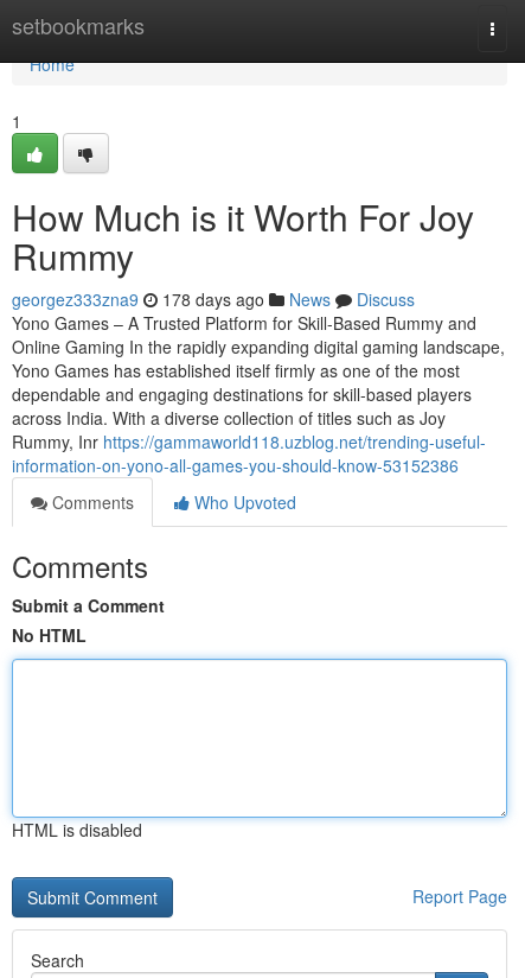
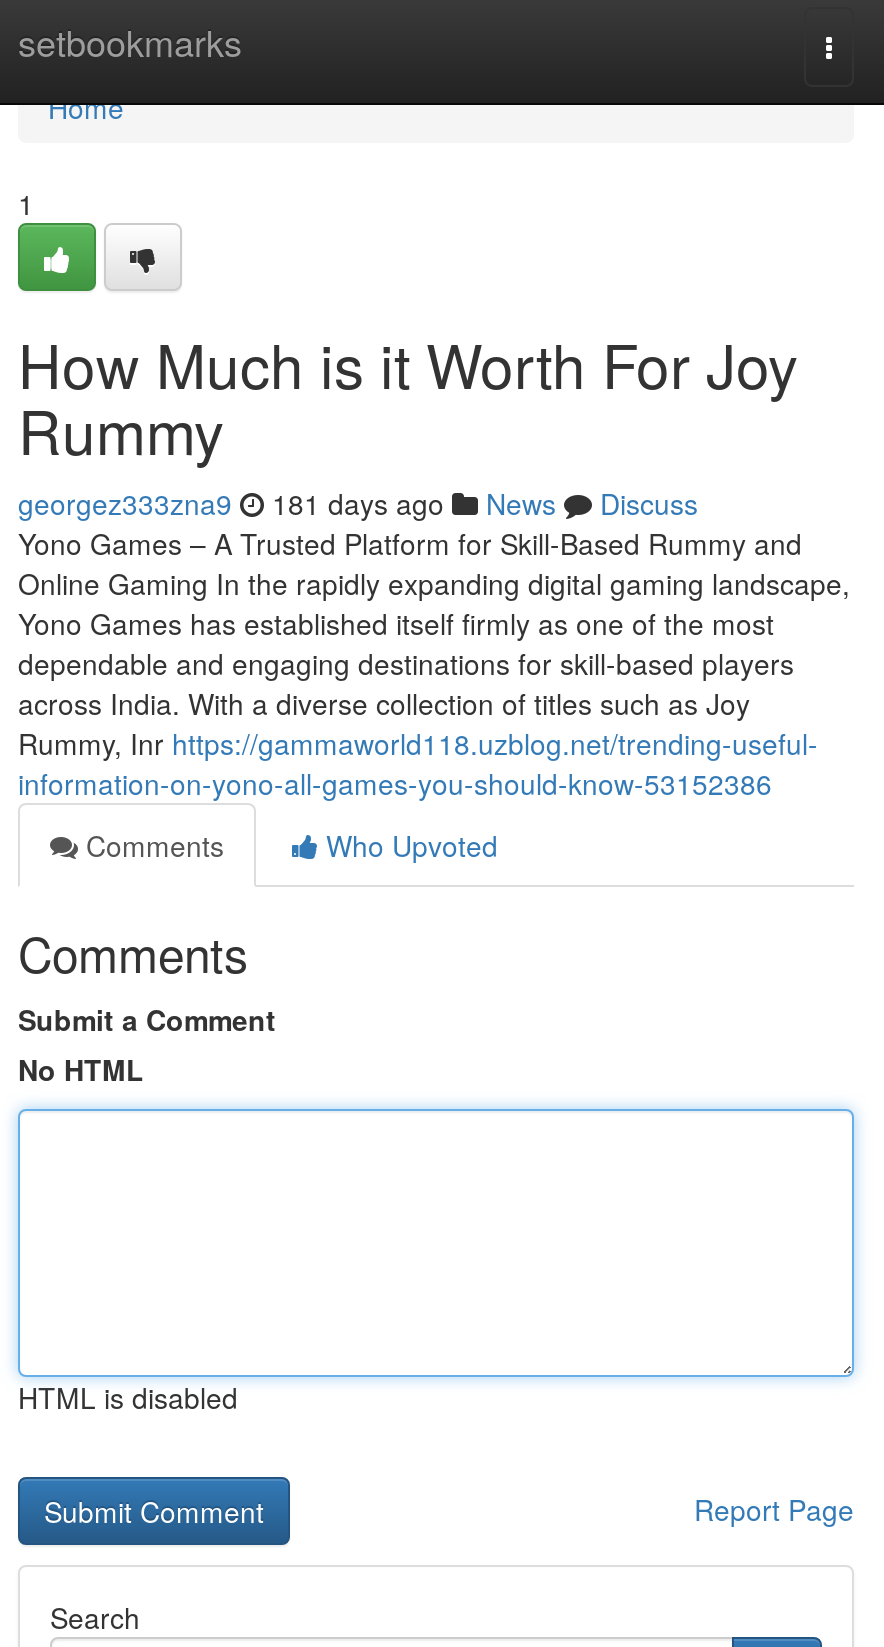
[12,287,415,311] georgez333zna9 178 days ago News Discuss -> [18,483,698,523] georgez333zna9 181 days ago News Discuss

